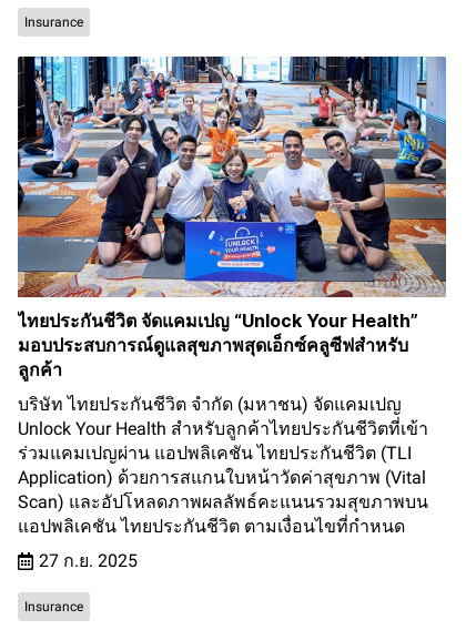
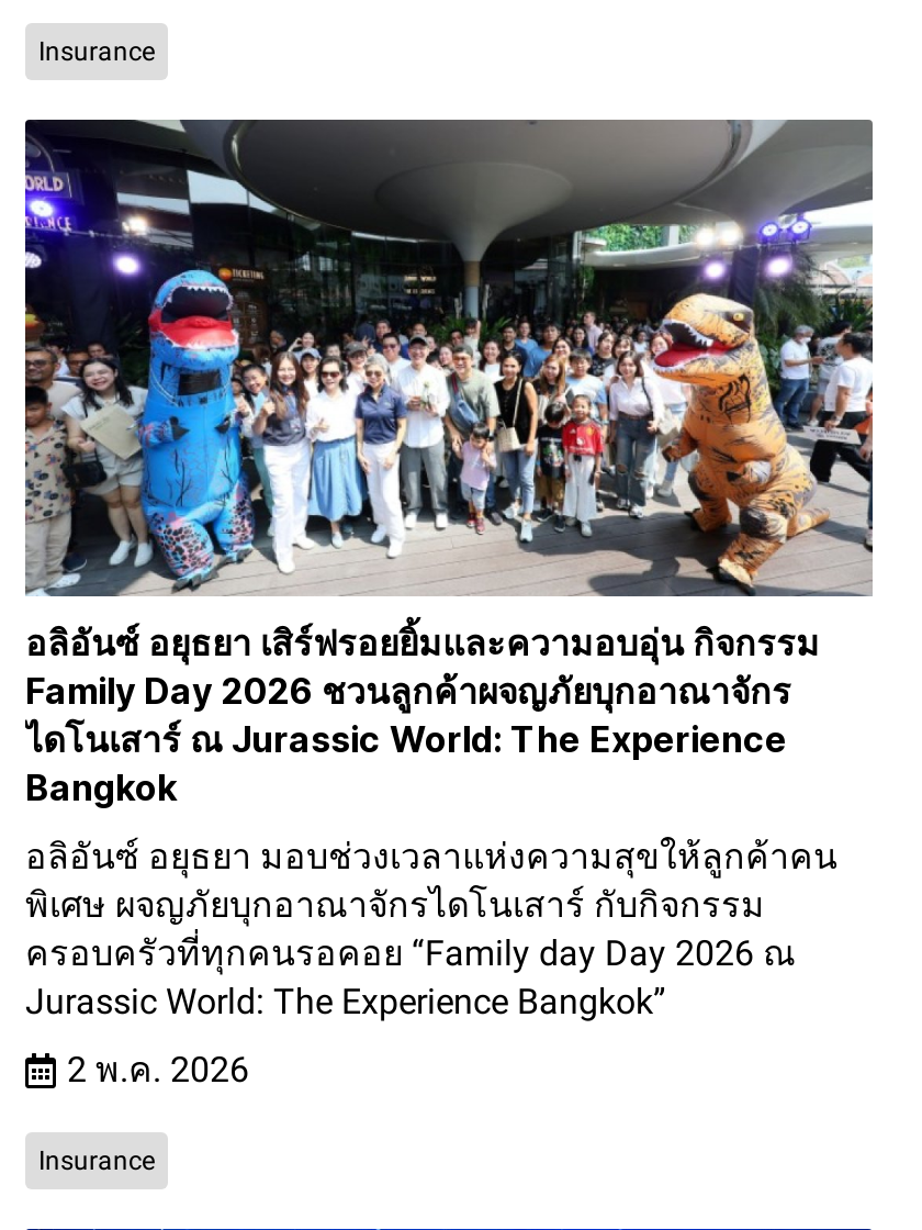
[17,55,447,380] [image] | ไทยประกันชีวิต จัดแคมเปญ “Unlock Your Health” | มอบประสบการณ์ดูแลสุขภาพสุดเอ็กซ์คลูซีฟสำหรับ | ลูกค้า -> [23,116,875,810] [image] | อลิอันซ์ อยุธยา เสิร์ฟรอยยิ้มและความอบอุ่น กิจกรรม | Family Day 2026 ชวนลูกค้าผจญภัยบุกอาณาจักร | ไดโนเสาร์ ณ Jurassic World: The Experience | Bangkok
[18,394,428,537] บริษัท ไทยประกันชีวิต จำกัด (มหาชน) จัดแคมเปญ | Unlock Your Health สำหรับลูกค้าไทยประกันชีวิตที่เข้า | ร่วมแคมเปญผ่าน แอปพลิเคชัน ไทยประกันชีวิต (TLI | Application) ด้วยการสแกนใบหน้าวัดค่าสุขภาพ (Vital | Scan) และอัปโหลดภาพผลลัพธ์คะแนนรวมสุขภาพบน | แอปพลิเคชัน ไทยประกันชีวิต ตามเงื่อนไขที่กำหนด -> [25,837,837,1024] อลิอันซ์ อยุธยา มอบช่วงเวลาแห่งความสุขให้ลูกค้าคน | พิเศษ ผจญภัยบุกอาณาจักรไดโนเสาร์ กับกิจกรรม | ครอบครัวที่ทุกคนรอคอย “Family day Day 2026 ณ | Jurassic World: The Experience Bangkok”
[39,550,138,571] 27 ก.ย. 2025 -> [67,1050,249,1092] 2 พ.ค. 2026

